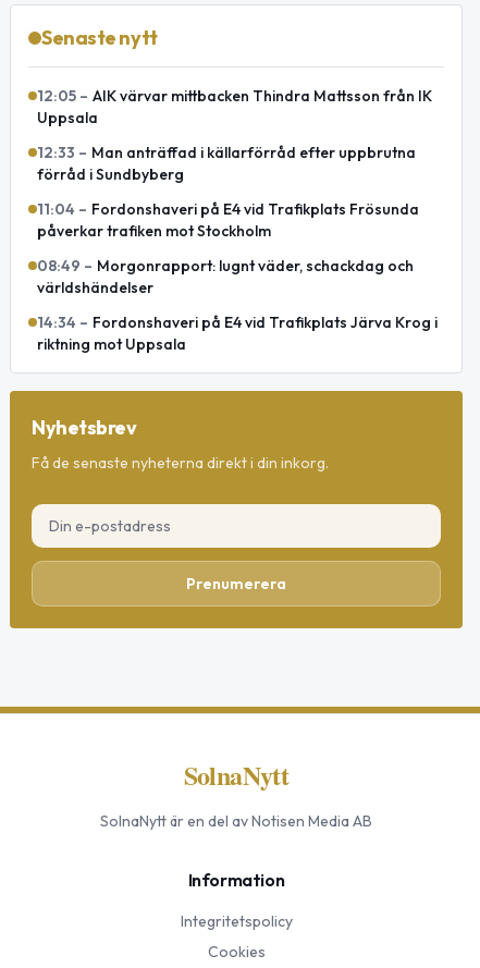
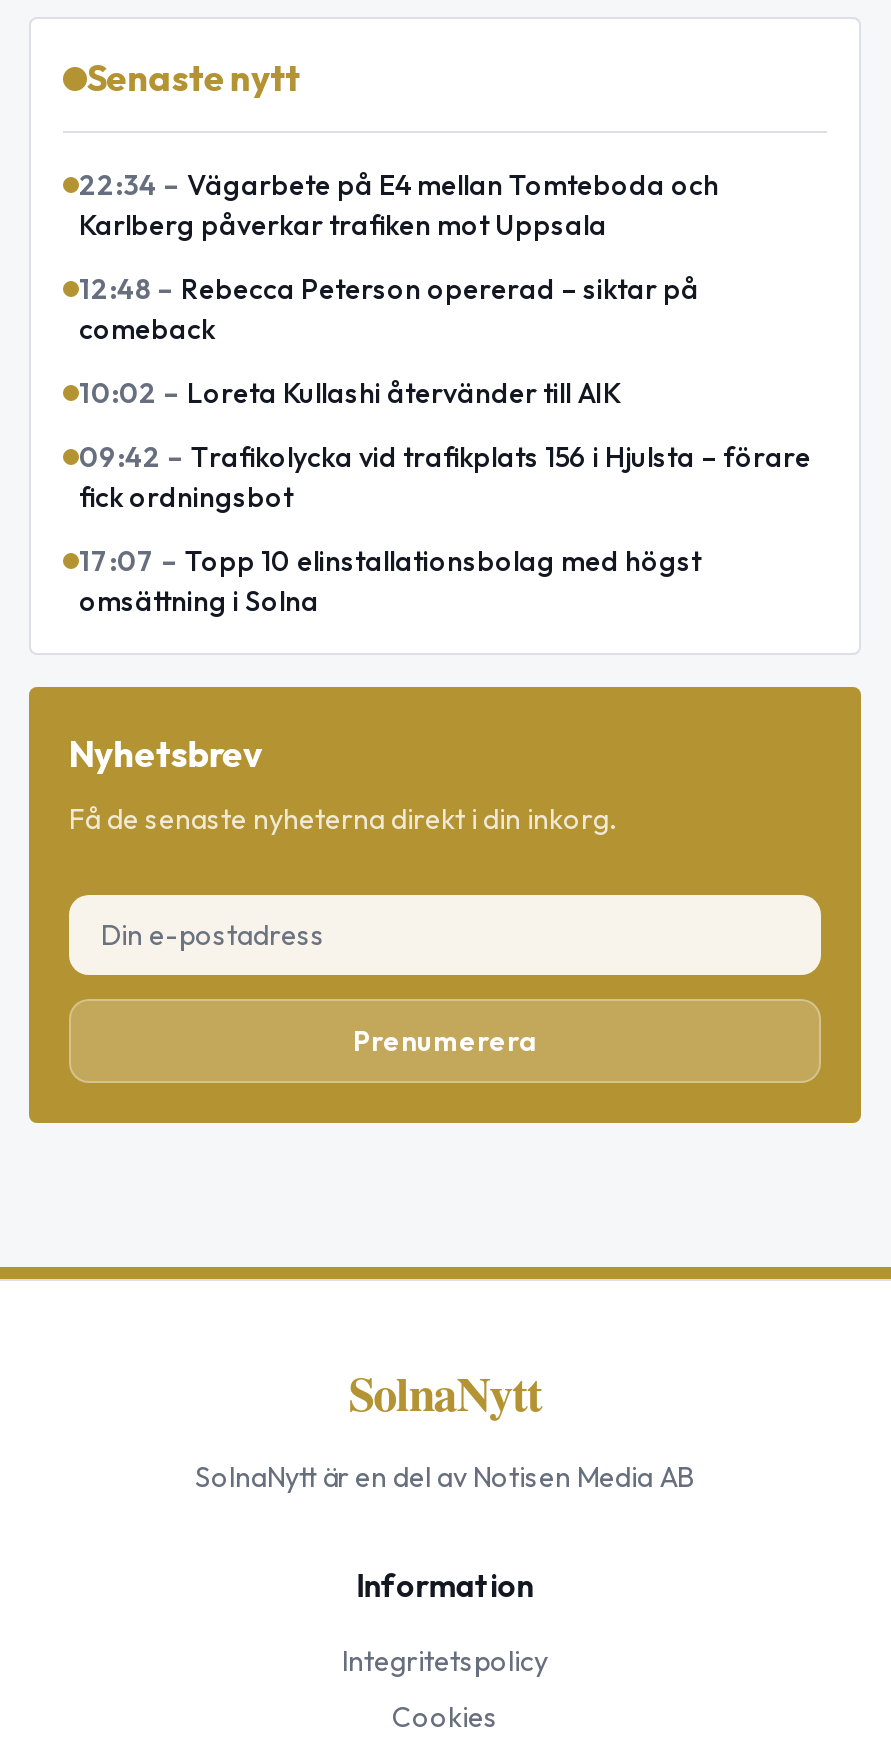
[37,86,432,127] 12:05 – AIK värvar mittbacken Thindra Mattsson från IK | Uppsala -> [79,167,719,243] 22:34 – Vägarbete på E4 mellan Tomteboda och | Karlberg påverkar trafiken mot Uppsala
[37,143,416,184] 12:33 – Man anträffad i källarförråd efter uppbrutna | förråd i Sundbyberg -> [79,271,699,347] 12:48 – Rebecca Peterson opererad – siktar på | comeback
[37,199,419,241] 11:04 – Fordonshaveri på E4 vid Trafikplats Frösunda | påverkar trafiken mot Stockholm -> [79,375,621,411] 10:02 – Loreta Kullashi återvänder till AIK
[37,256,414,297] 08:49 – Morgonrapport: lugnt väder, schackdag och | världshändelser -> [79,439,811,515] 09:42 – Trafikolycka vid trafikplats 156 i Hjulsta – förare | fick ordningsbot
[37,313,438,354] 14:34 – Fordonshaveri på E4 vid Trafikplats Järva Krog i | riktning mot Uppsala -> [79,543,701,619] 17:07 – Topp 10 elinstallationsbolag med högst | omsättning i Solna

